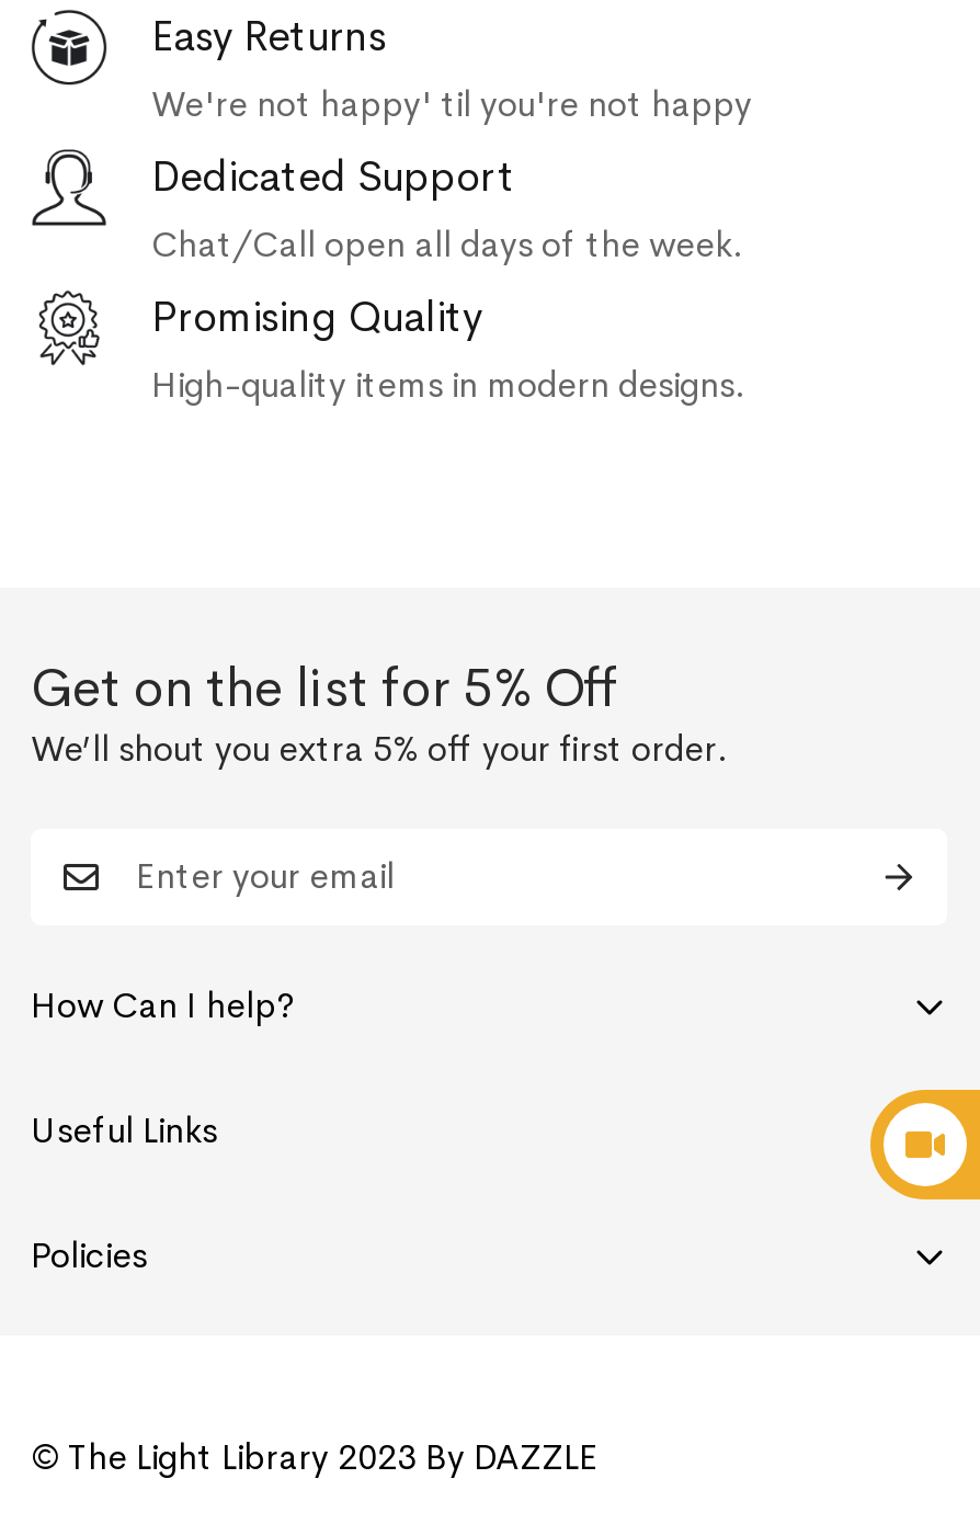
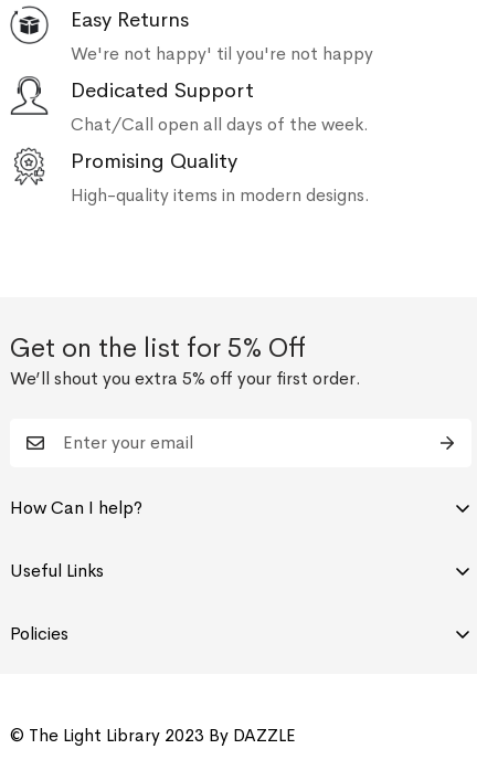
[868,1088,973,1202] [image] -> none

